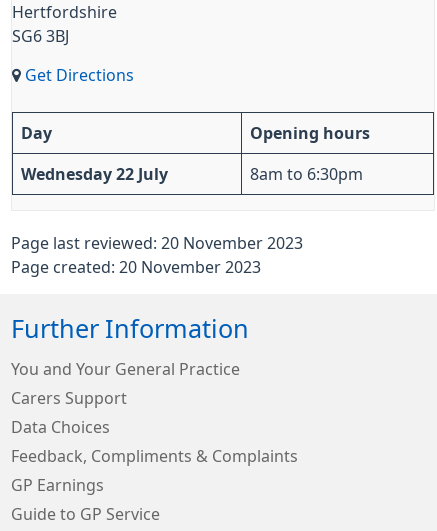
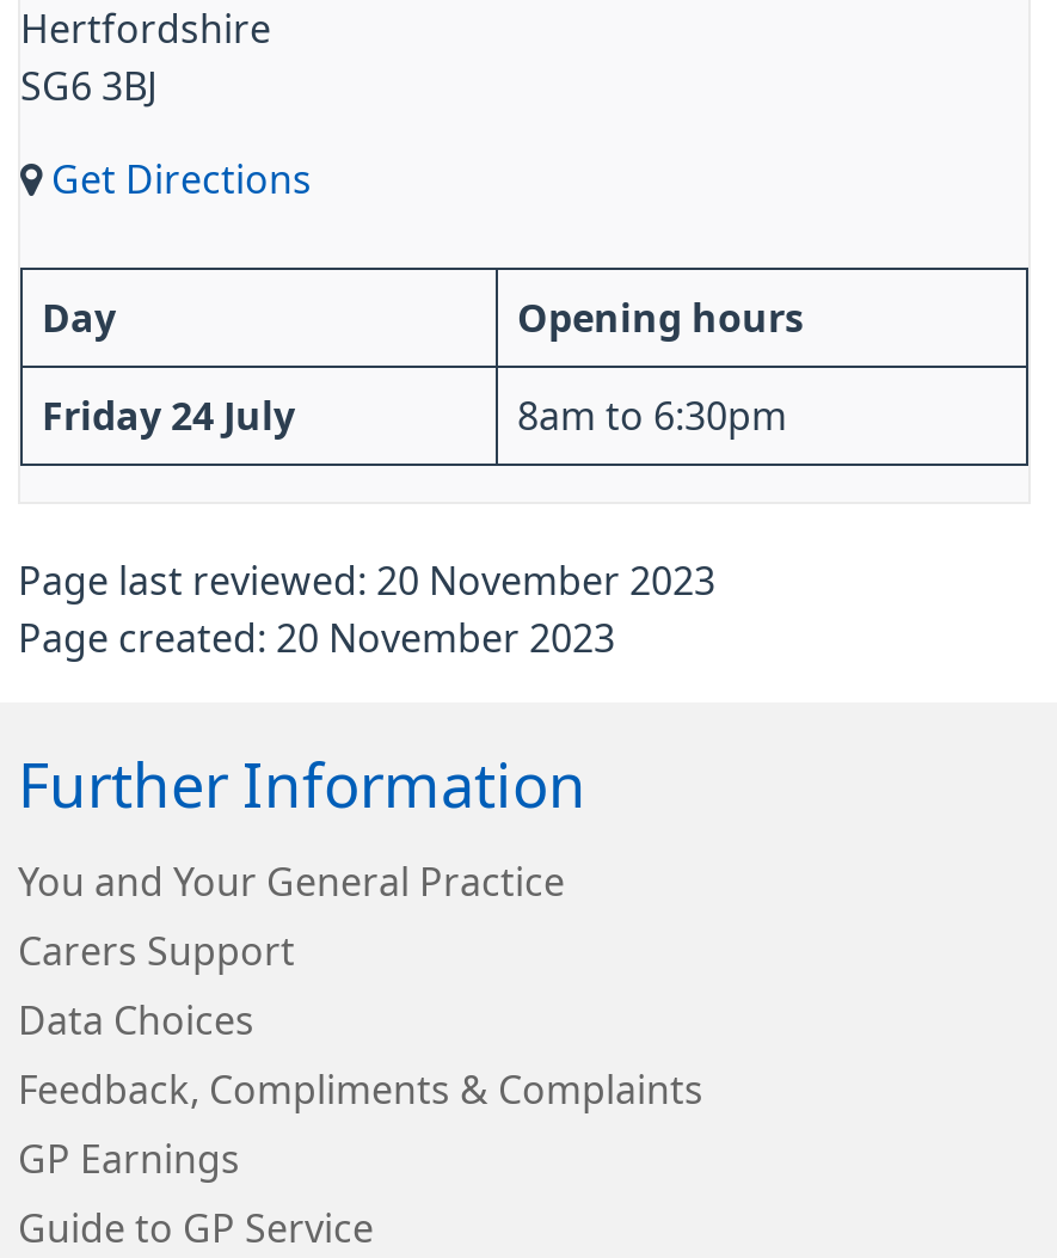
[21,166,168,182] Wednesday 22 July -> [42,397,295,435] Friday 24 July

